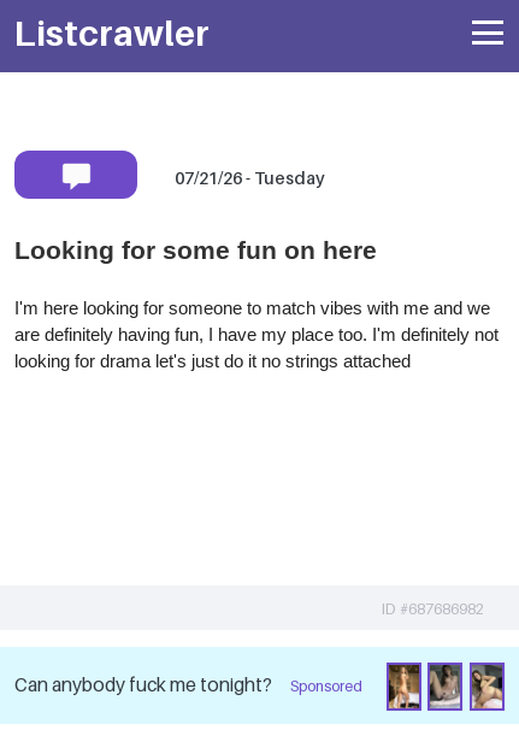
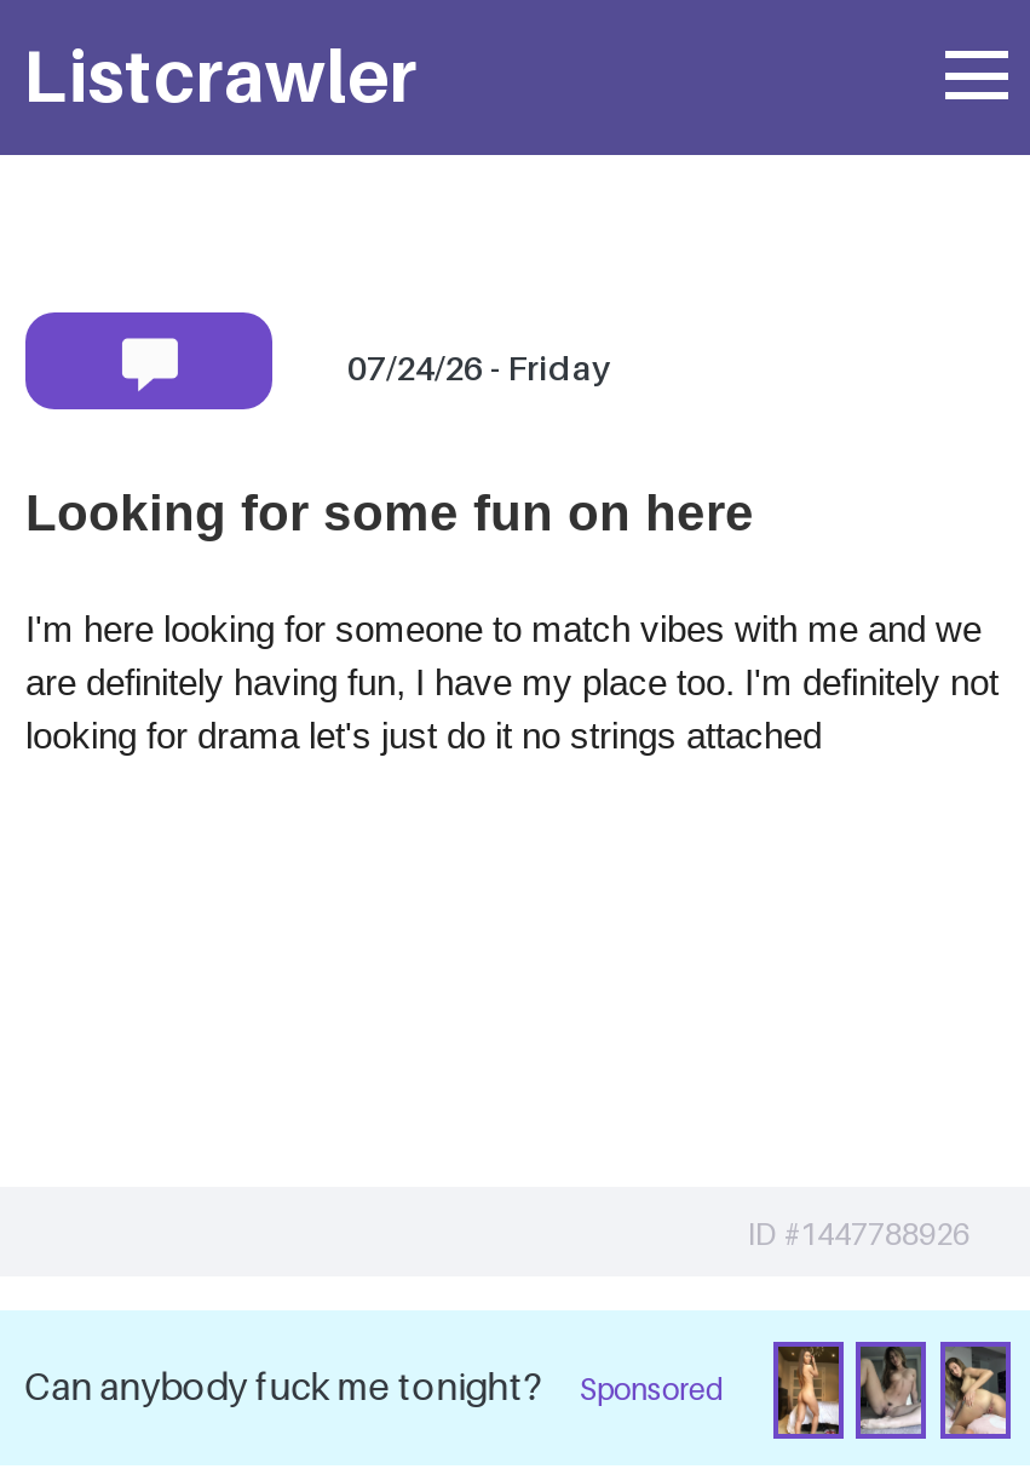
[175,168,325,188] 07/21/26 - Tuesday -> [347,347,611,388] 07/24/26 - Friday
[382,600,484,618] ID #687686982 -> [747,1216,969,1252] ID #1447788926

